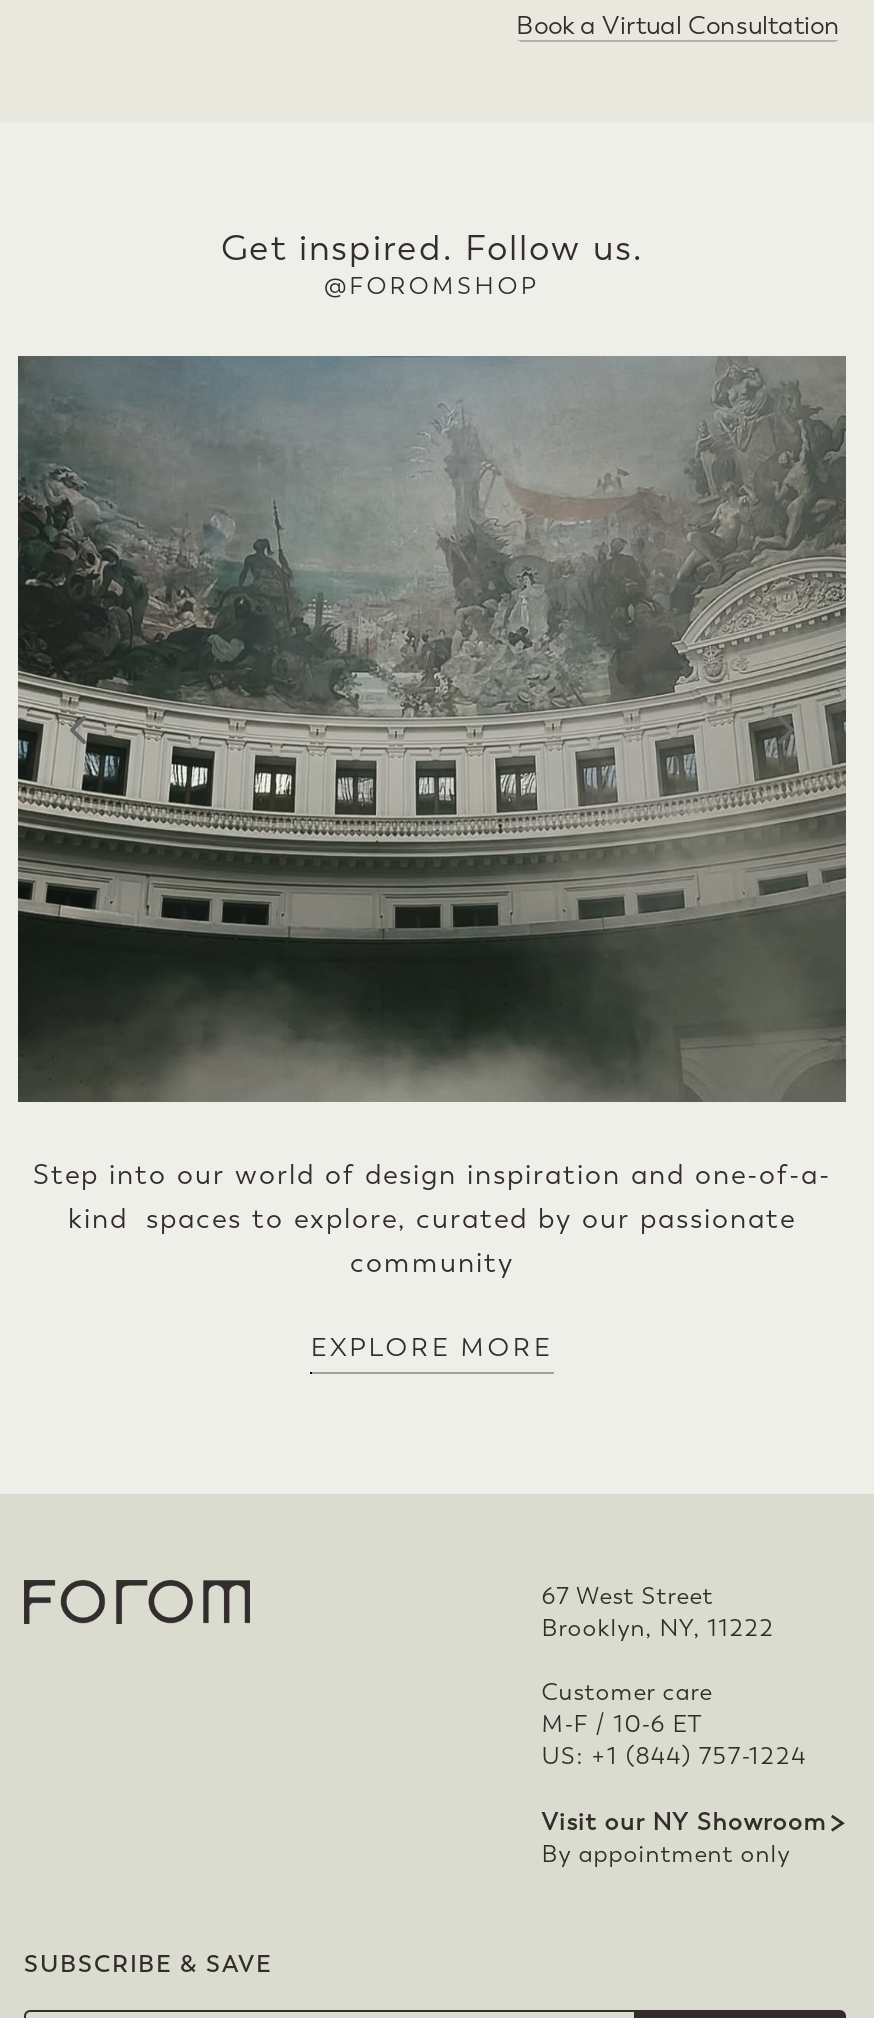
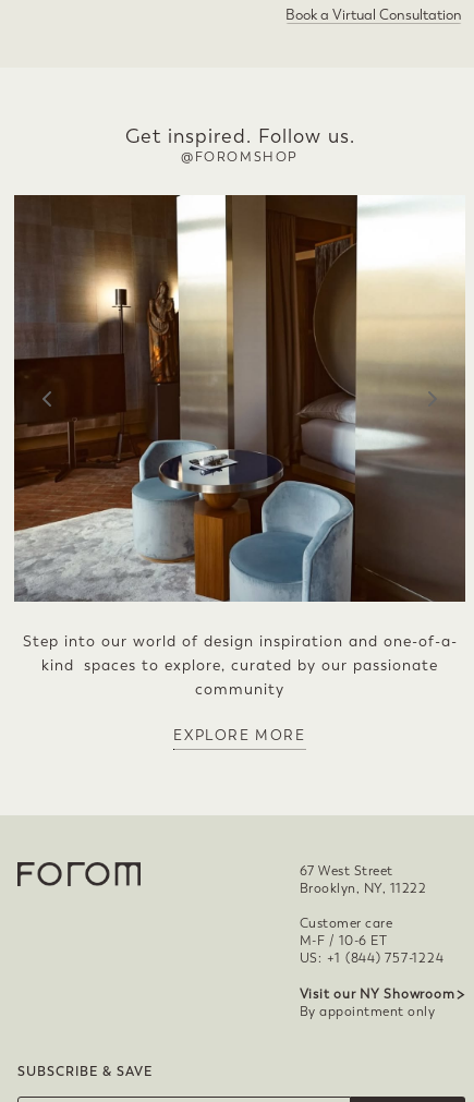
[16,354,848,1104] [image] -> [13,194,465,602] [image]

